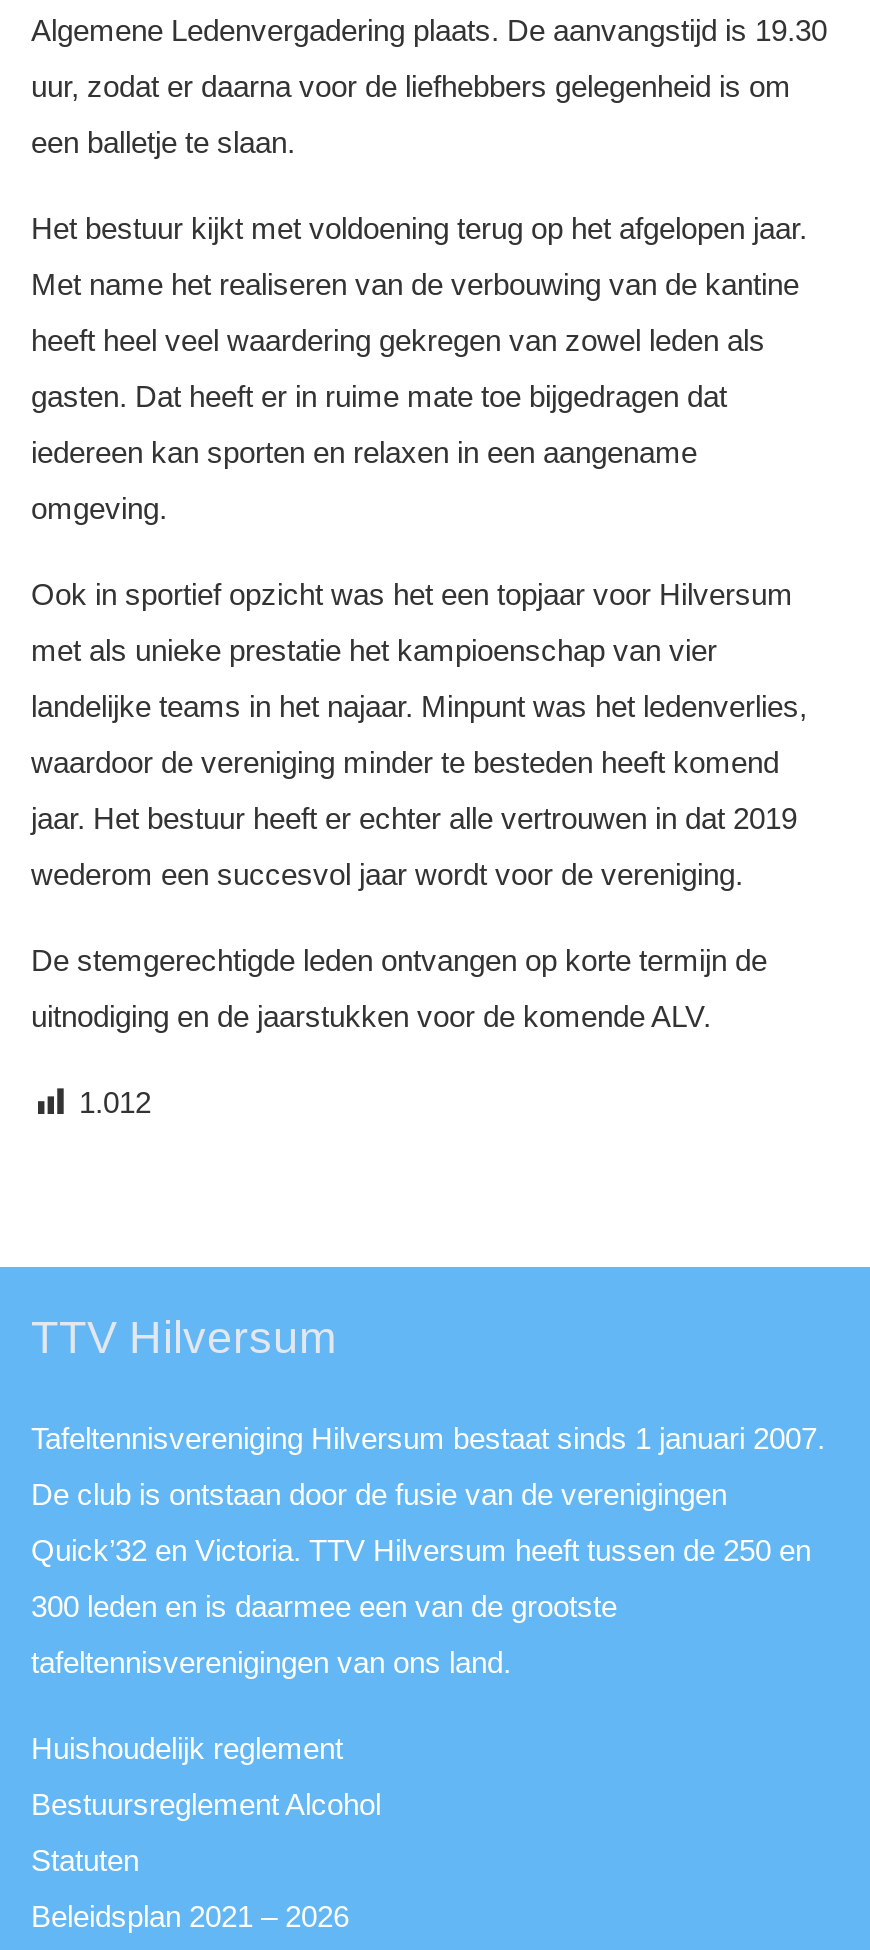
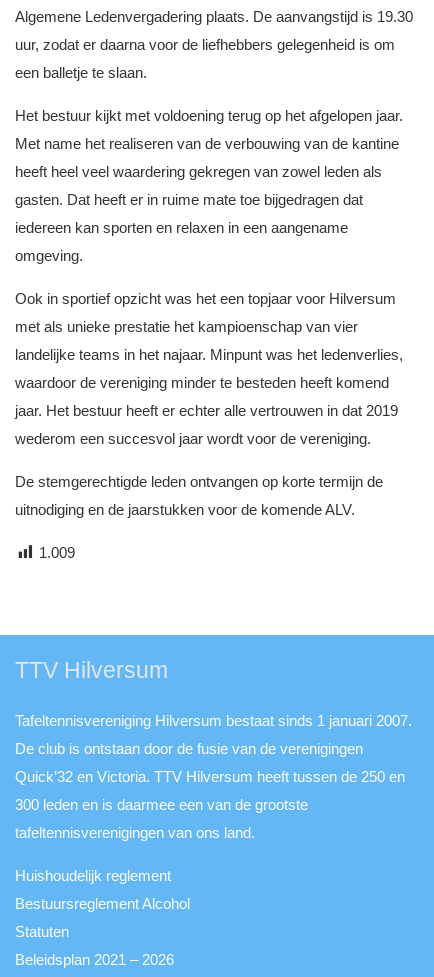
[79,1085,151,1119] 1.012 -> [38,544,74,561] 1.009

